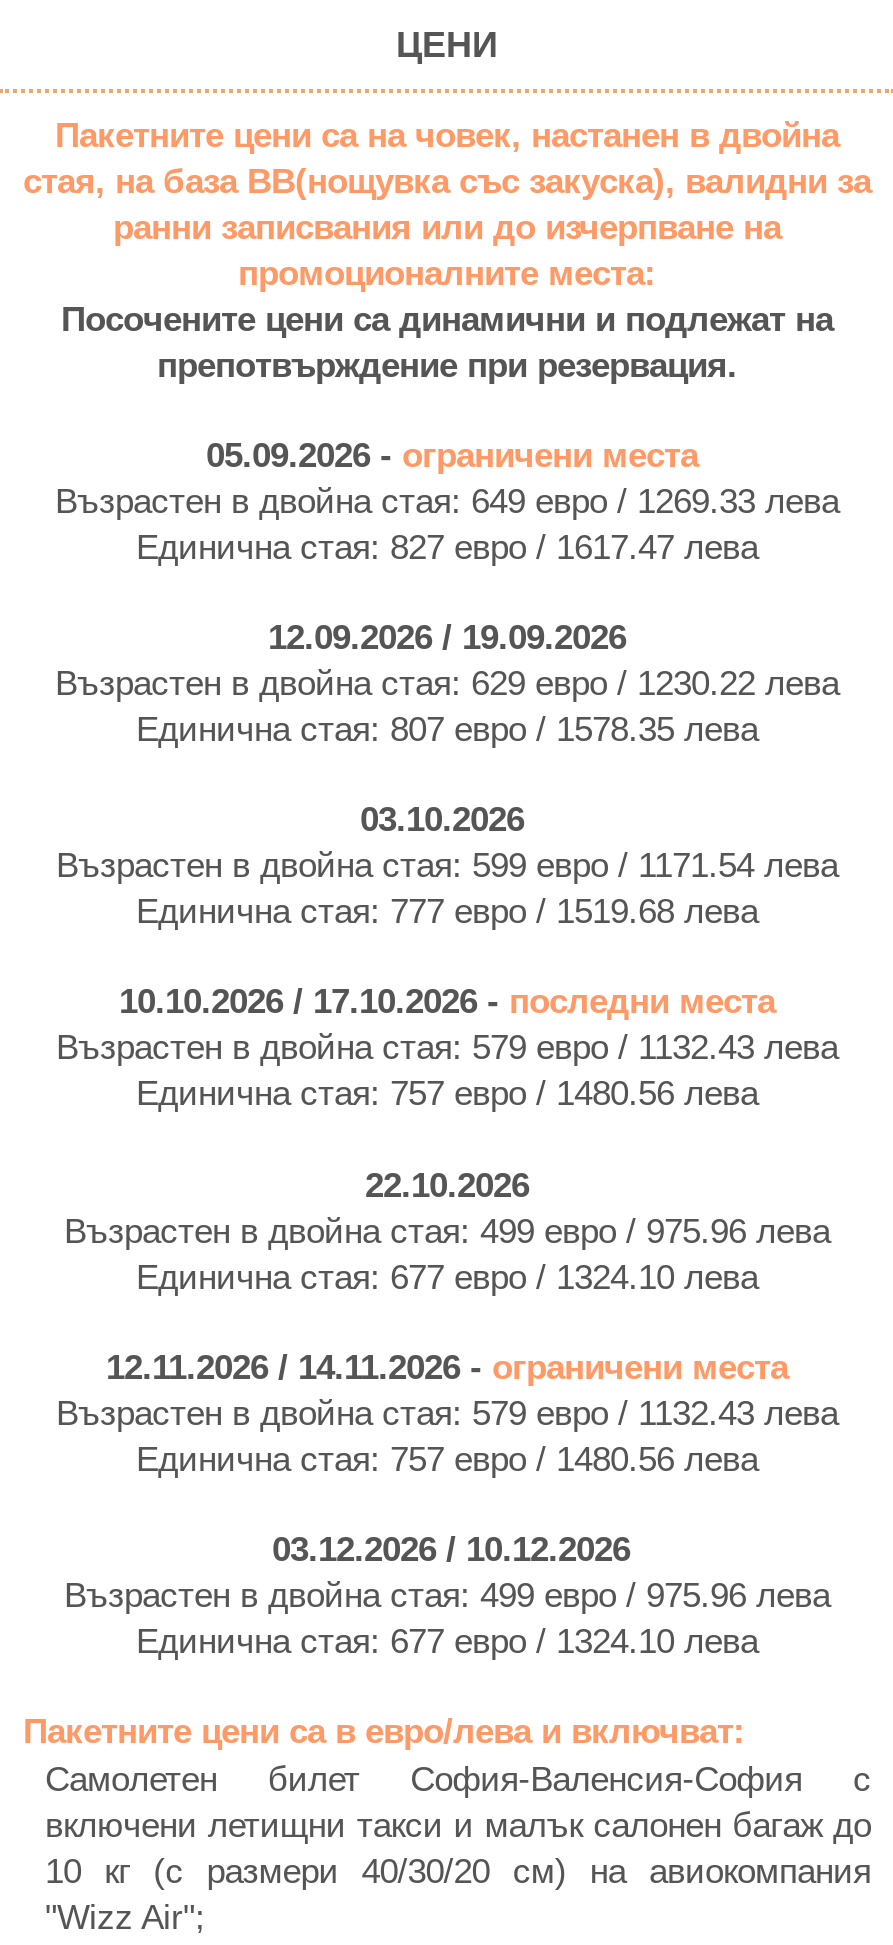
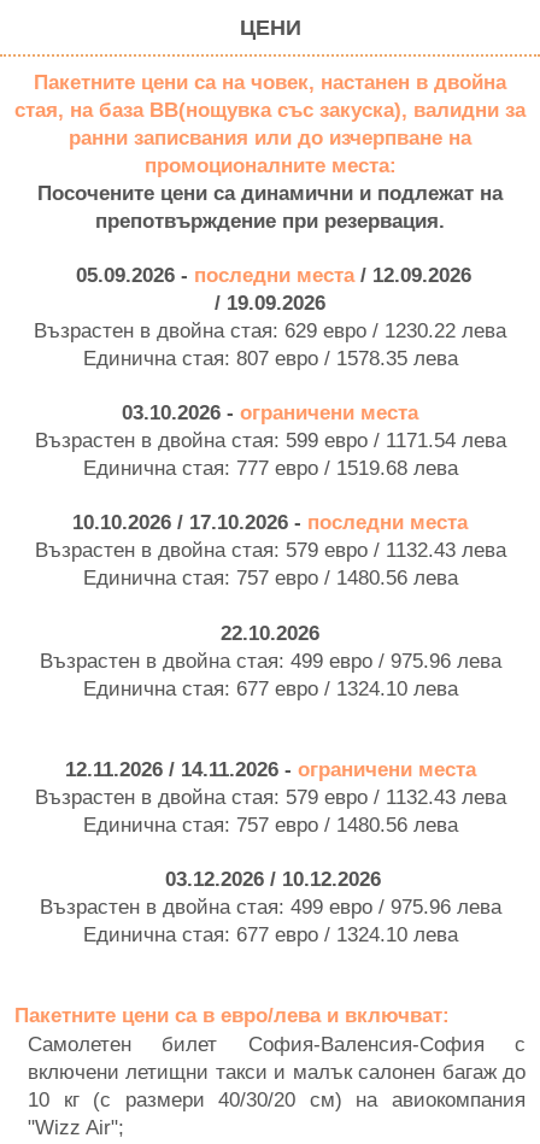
[55,435,839,657] 05.09.2026 - ограничени места | Възрастен в двойна стая: 649 евро / 1269.33 лева | Единична стая: 827 евро / 1617.47 лева | 12.09.2026 / 19.09.2026 -> [69,263,471,315] 05.09.2026 - последни места / 12.09.2026 | / 19.09.2026
moved [55,663,839,749] -> [34,318,506,370]: Възрастен в двойна стая: 629 евро / 1230.22 лева | Единична стая: 807 евро / 1578.35 лева
[360,799,534,839] 03.10.2026 -> [122,400,418,424] 03.10.2026 - ограничени места
moved [56,845,838,1297] -> [34,428,506,700]: Възрастен в двойна стая: 599 евро / 1171.54 лева | Единична стая: 777 евро / 1519.68 лева | 10.10.2026 / 17.10.2026 - последни места | Възрастен в двойна стая: 579 евро / 1132.43 лева | Единична стая: 757 евро / 1480.56 лева | 22.10.2026 | Възрастен в двойна стая: 499 евро / 975.96 лева | Единична стая: 677 евро / 1324.10 лева
moved [56,1347,838,1661] -> [34,757,506,946]: 12.11.2026 / 14.11.2026 - ограничени места | Възрастен в двойна стая: 579 евро / 1132.43 лева | Единична стая: 757 евро / 1480.56 лева | 03.12.2026 / 10.12.2026 | Възрастен в двойна стая: 499 евро / 975.96 лева | Единична стая: 677 евро / 1324.10 лева

